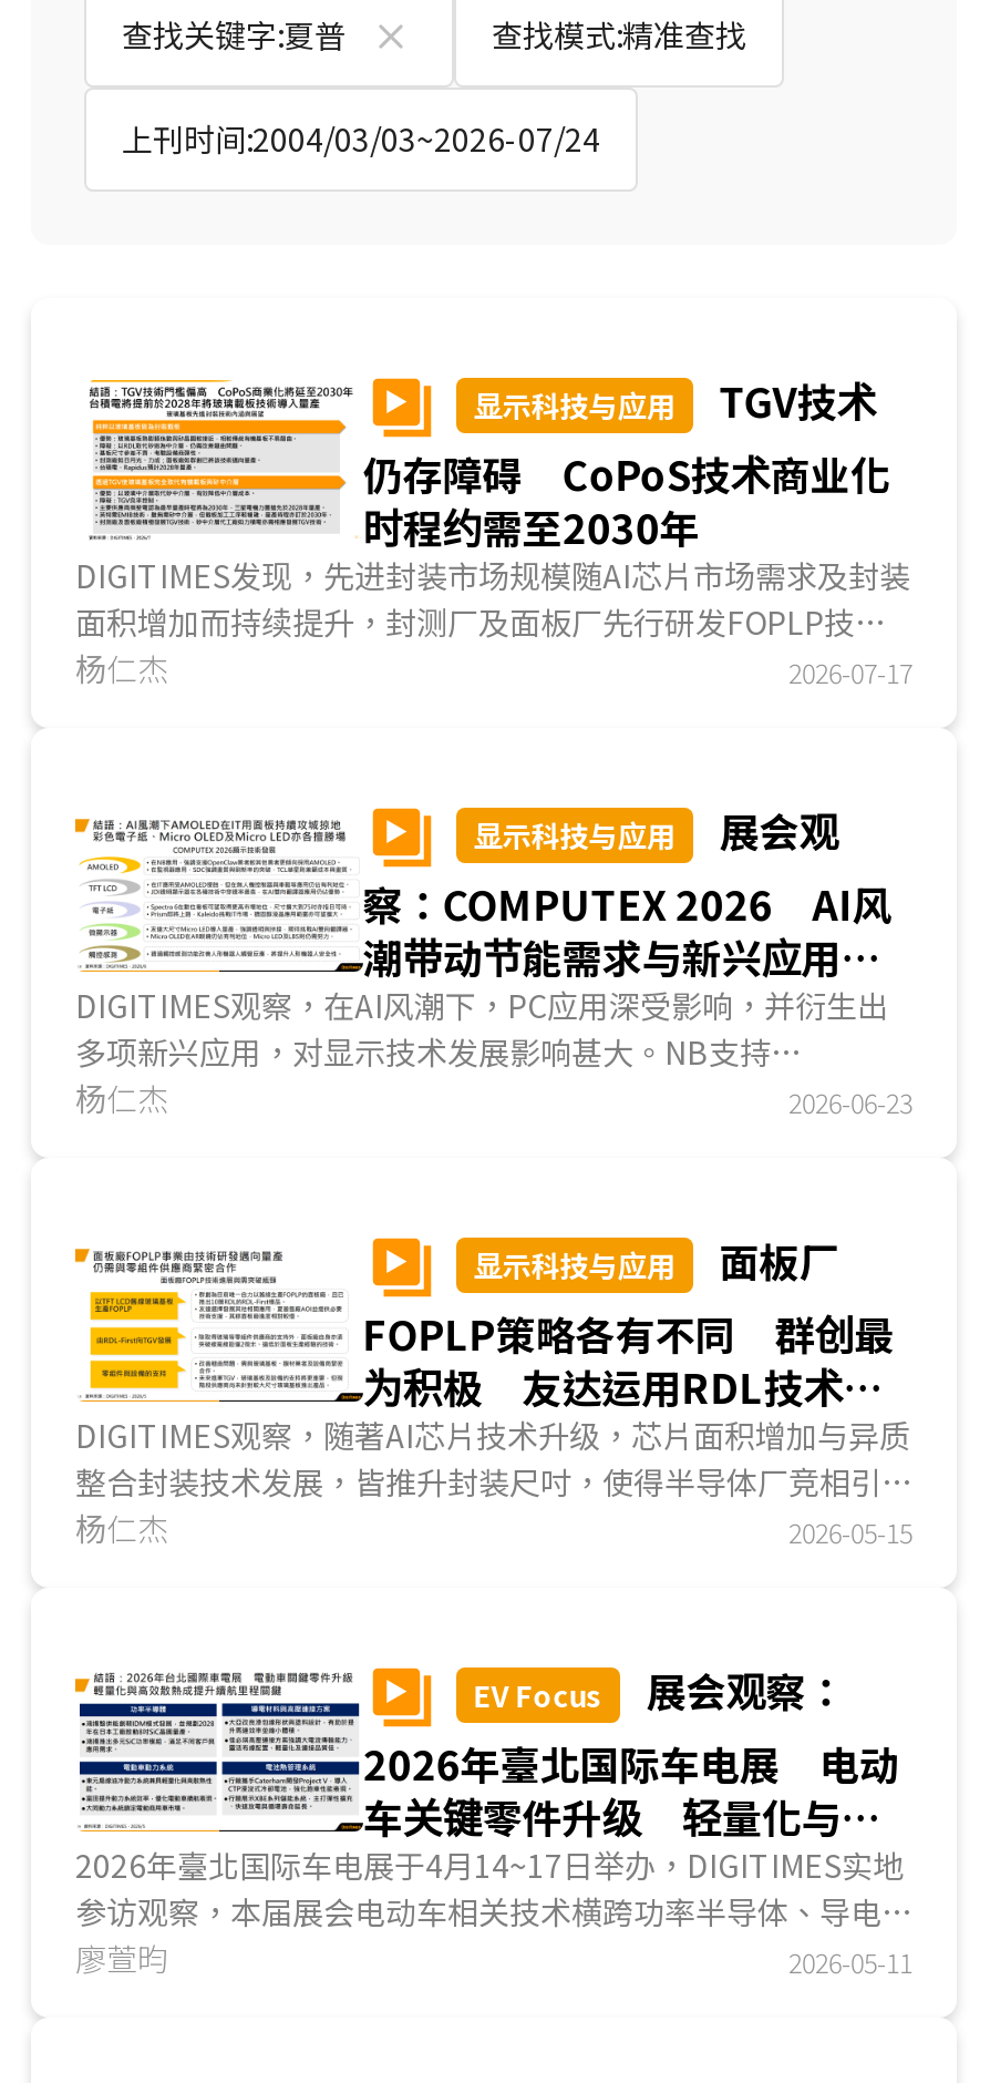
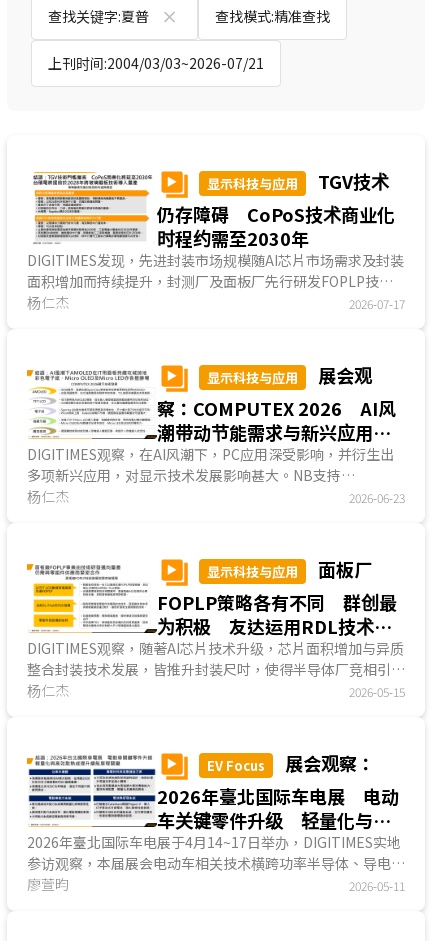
[122,116,600,161] 上刊时间:2004/03/03~2026-07/24 -> [48,53,264,73] 上刊时间:2004/03/03~2026-07/21

